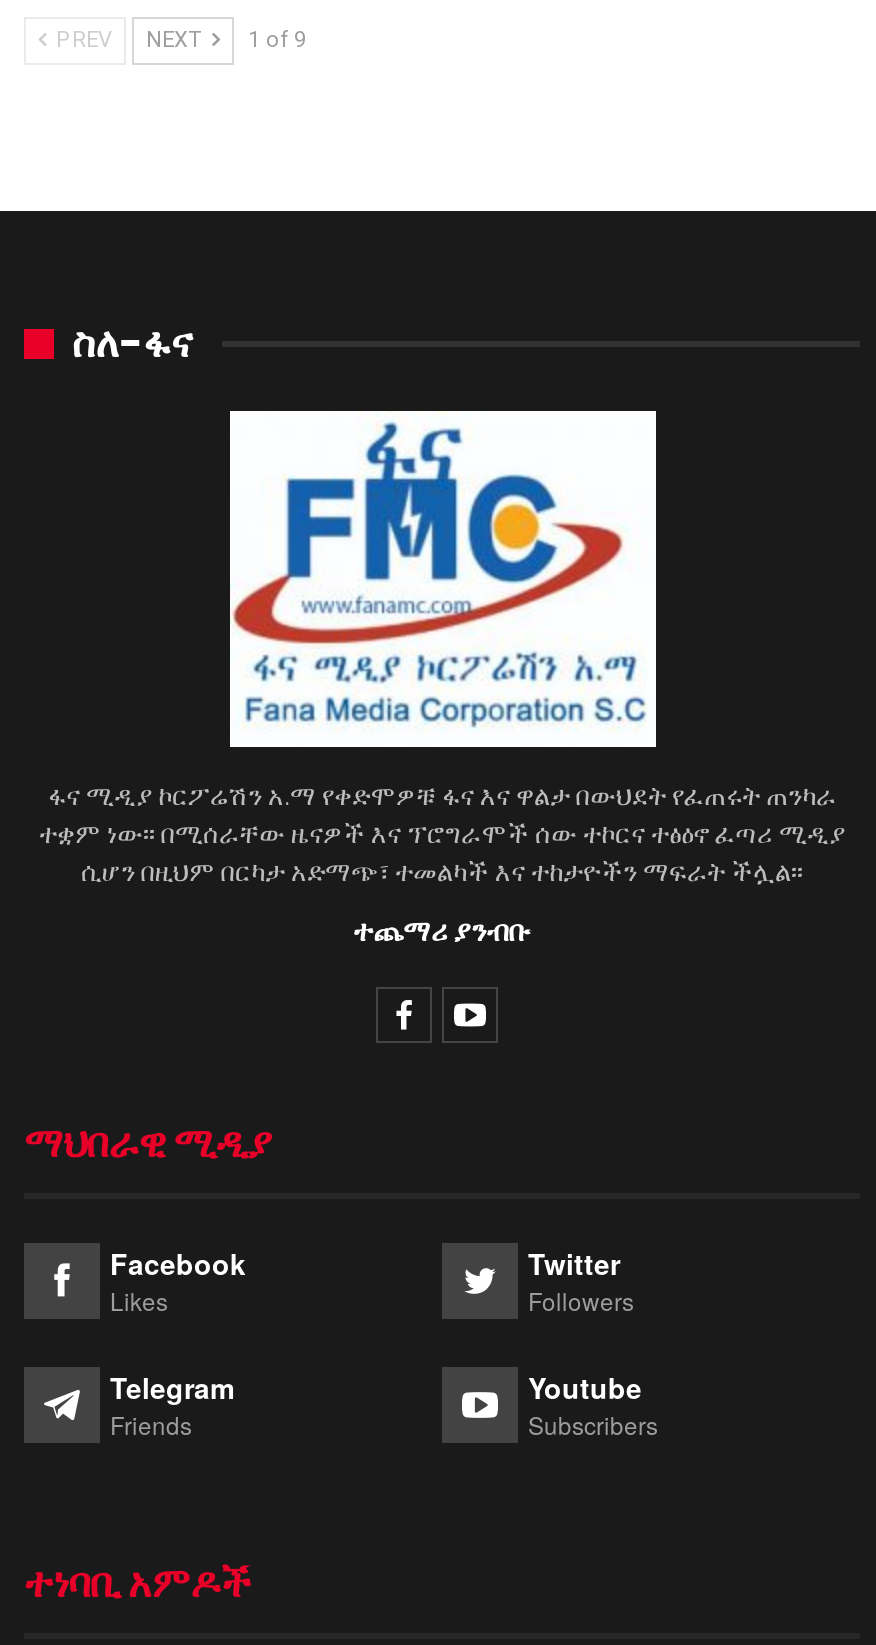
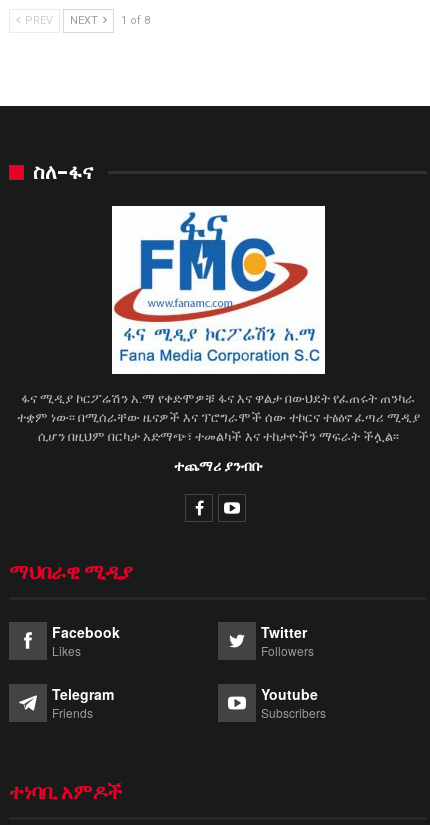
[50,27,306,53] PREV NEXT 1 of 9 -> [22,14,150,27] PREV NEXT 1 of 8

